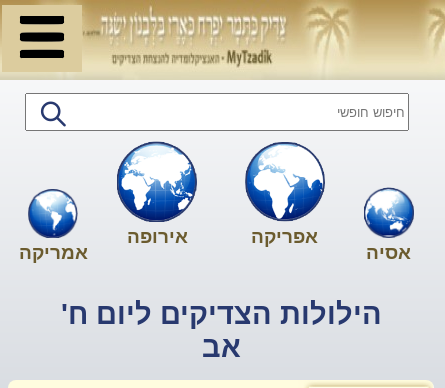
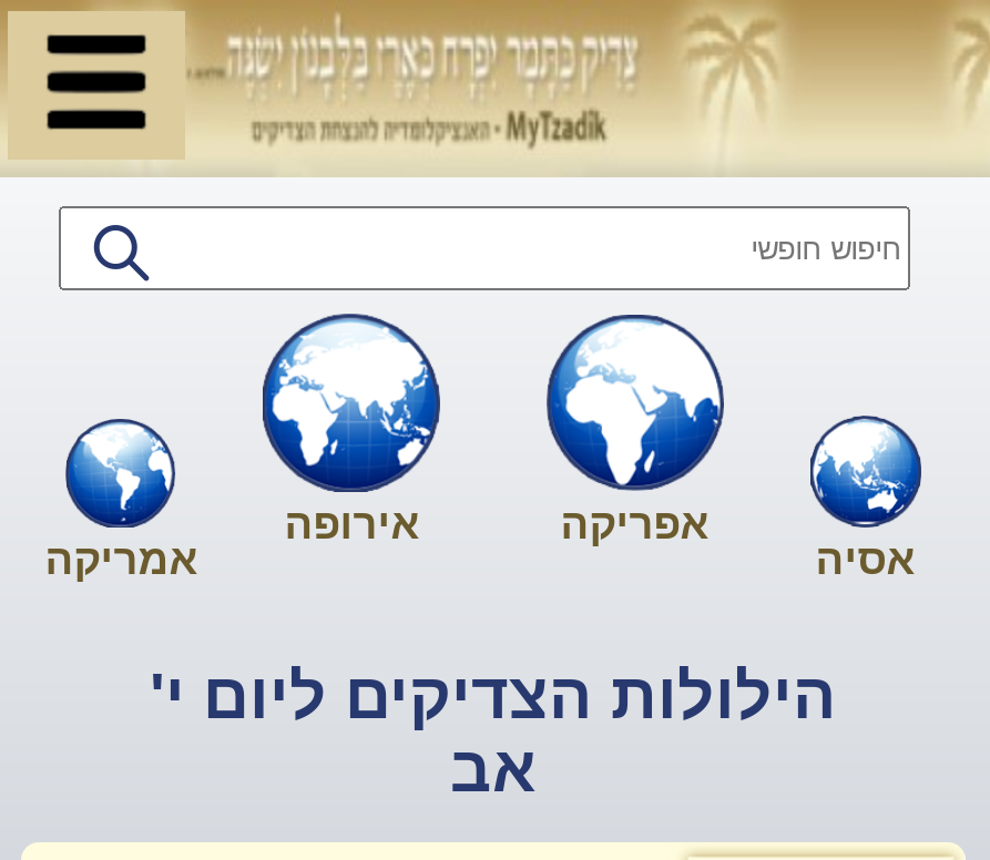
[60,298,381,330] הילולות הצדיקים ליום ח' -> [150,660,837,731] הילולות הצדיקים ליום י'

